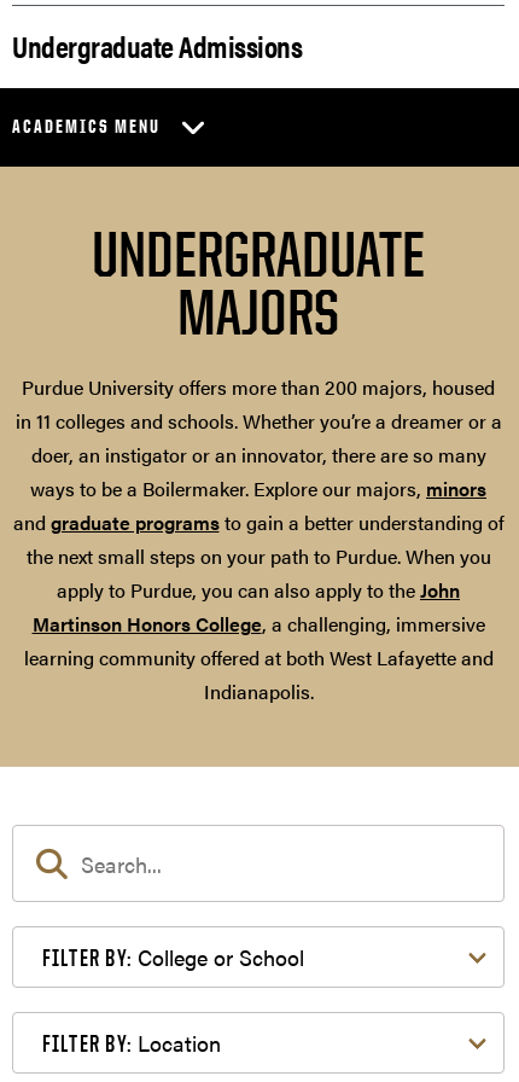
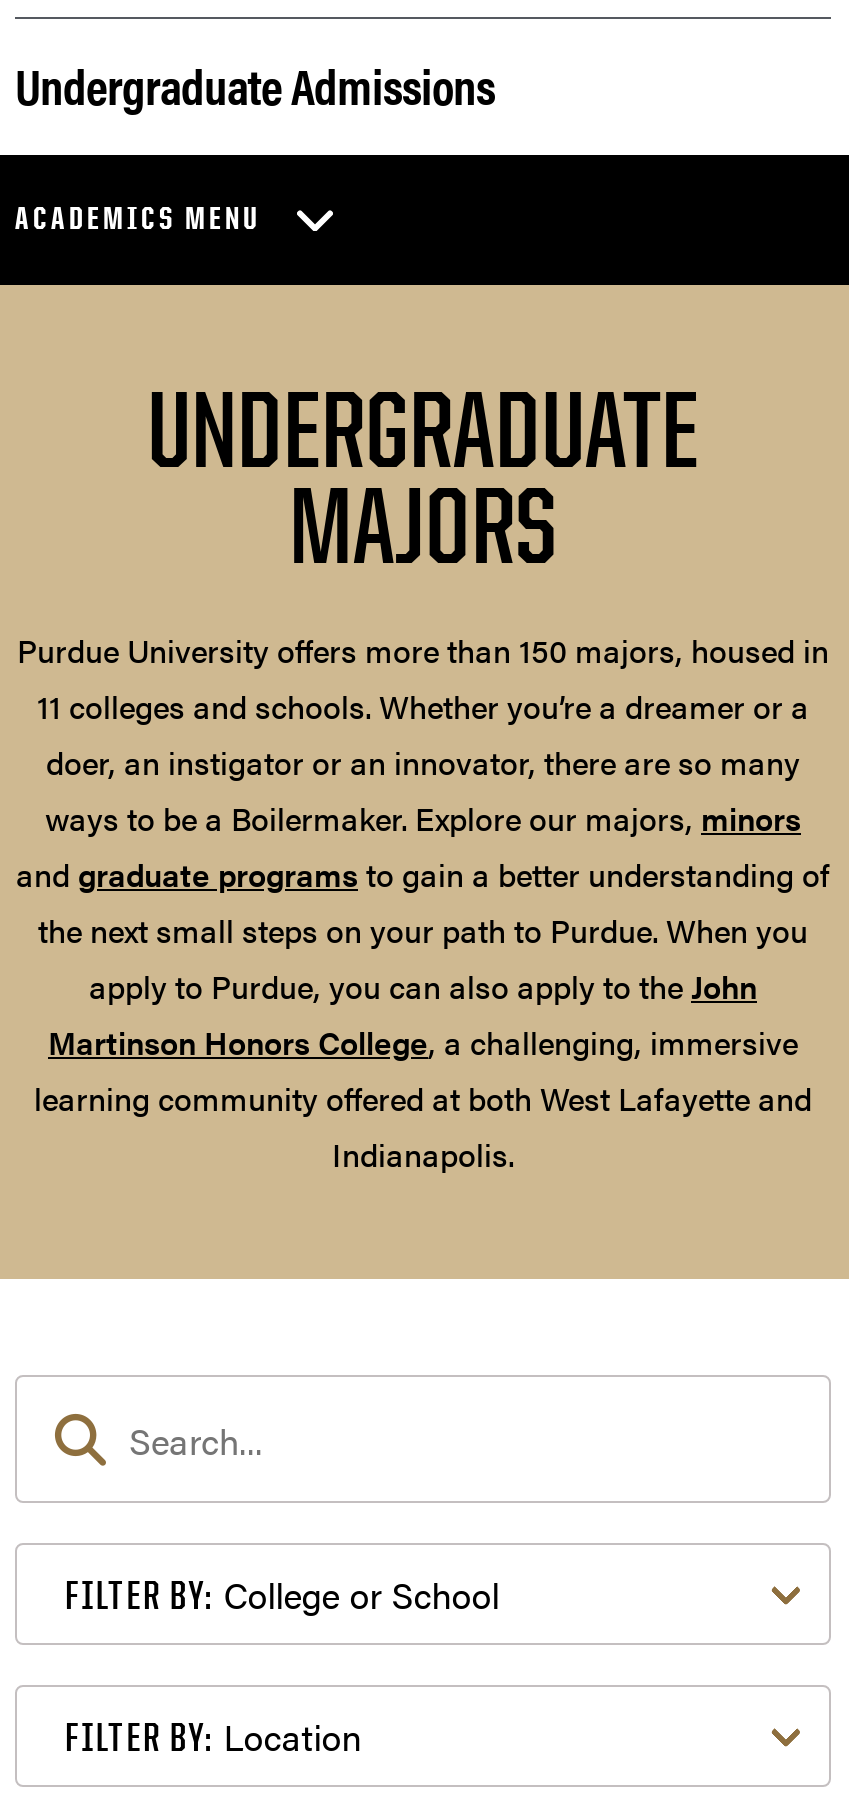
[15,373,501,435] Purdue University offers more than 200 majors, housed | in 11 colleges and schools. Whether you’re a dreamer or a -> [17,627,829,729] Purdue University offers more than 150 majors, housed in | 11 colleges and schools. Whether you’re a dreamer or a

